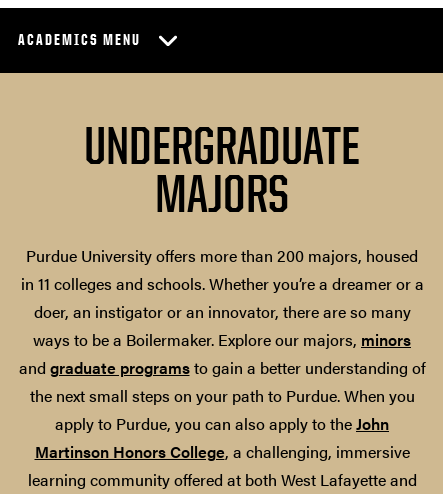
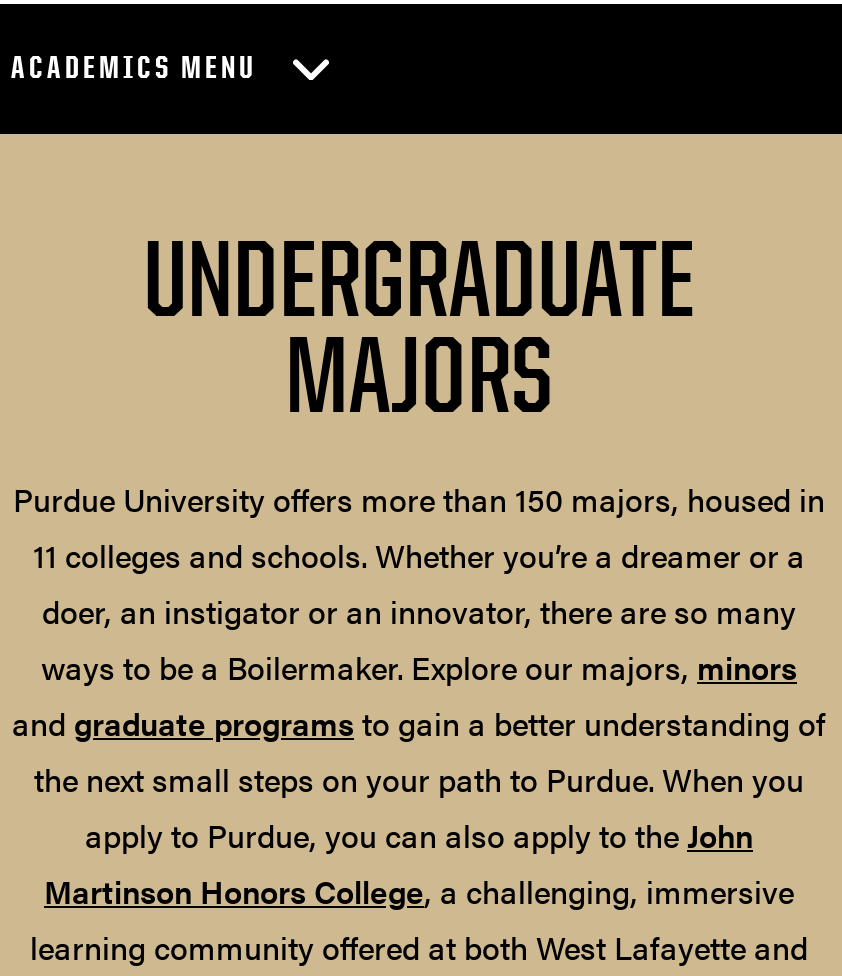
[20,244,423,295] Purdue University offers more than 200 majors, housed | in 11 colleges and schools. Whether you’re a dreamer or a -> [13,476,825,578] Purdue University offers more than 150 majors, housed in | 11 colleges and schools. Whether you’re a dreamer or a

